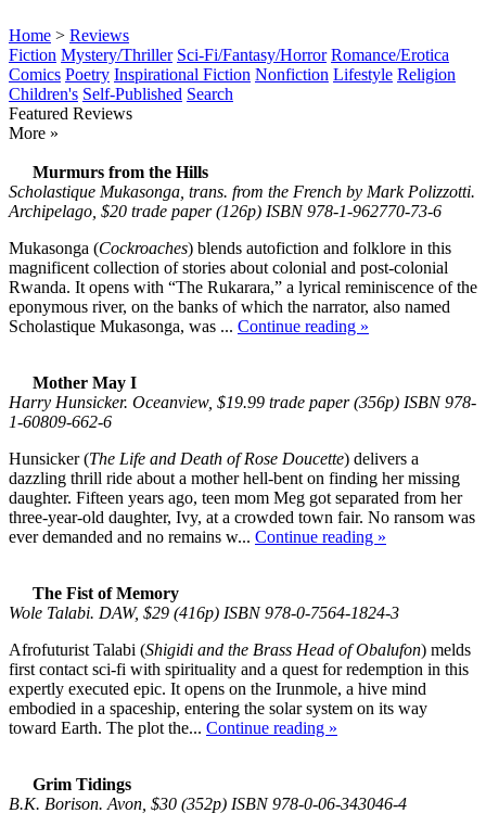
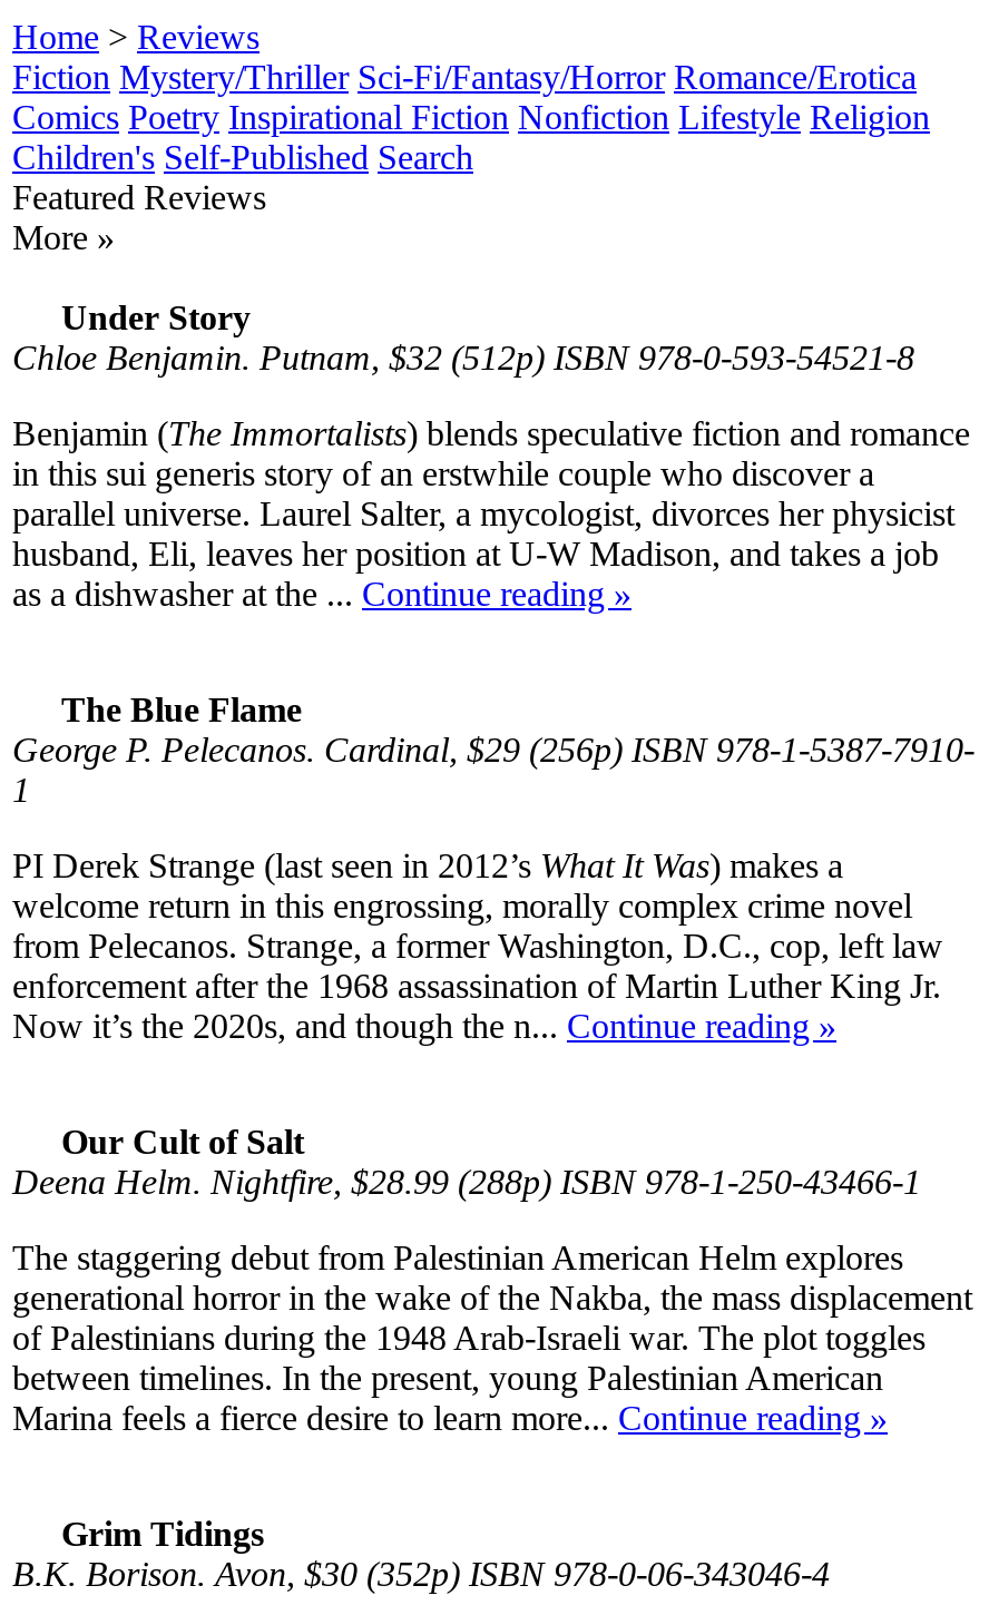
[9,163,475,220] Murmurs from the Hills | Scholastique Mukasonga, trans. from the French by Mark Polizzotti. | Archipelago, $20 trade paper (126p) ISBN 978-1-962770-73-6 -> [12,298,914,376] Under Story | Chloe Benjamin. Putnam, $32 (512p) ISBN 978-0-593-54521-8
[9,239,477,335] Mukasonga (Cockroaches) blends autofiction and folklore in this | magnificent collection of stories about colonial and post-colonial | Rwanda. It opens with “The Rukarara,” a lyrical reminiscence of the | eponymous river, on the banks of which the narrator, also named | Scholastique Mukasonga, was ...Continue reading » -> [12,414,970,613] Benjamin (The Immortalists) blends speculative fiction and romance | in this sui generis story of an erstwhile couple who discover a | parallel universe. Laurel Salter, a mycologist, divorces her physicist | husband, Eli, leaves her position at U-W Madison, and takes a job | as a dishwasher at the ...Continue reading »
[9,373,476,431] Mother May I | Harry Hunsicker. Oceanview, $19.99 trade paper (356p) ISBN 978- | 1-60809-662-6 -> [12,691,975,809] The Blue Flame | George P. Pelecanos. Cardinal, $29 (256p) ISBN 978-1-5387-7910- | 1
[9,449,475,546] Hunsicker (The Life and Death of Rose Doucette) delivers a | dazzling thrill ride about a mother hell-bent on finding her missing | daughter. Fifteen years ago, teen mom Meg got separated from her | three-year-old daughter, Ivy, at a crowded town fair. No ransom was | ever demanded and no remains w... Continue reading » -> [12,846,943,1045] PI Derek Strange (last seen in 2012’s What It Was) makes a | welcome return in this engrossing, morally complex crime novel | from Pelecanos. Strange, a former Washington, D.C., cop, left law | enforcement after the 1968 assassination of Martin Luther King Jr. | Now it’s the 2020s, and though the n... Continue reading »
[9,584,399,622] The Fist of Memory | Wole Talabi. DAW, $29 (416p) ISBN 978-0-7564-1824-3 -> [12,1123,921,1201] Our Cult of Salt | Deena Helm. Nightfire, $28.99 (288p) ISBN 978-1-250-43466-1
[9,640,471,737] Afrofuturist Talabi (Shigidi and the Brass Head of Obalufon) melds | first contact sci-fi with spirituality and a quest for redemption in this | expertly executed epic. It opens on the Irunmole, a hive mind | embodied in a spaceship, entering the solar system on its way | toward Earth. The plot the... Continue reading » -> [12,1239,972,1437] The staggering debut from Palestinian American Helm explores | generational horror in the wake of the Nakba, the mass displacement | of Palestinians during the 1948 Arab-Israeli war. The plot toggles | between timelines. In the present, young Palestinian American | Marina feels a fierce desire to learn more... Continue reading »

